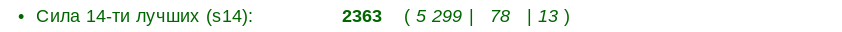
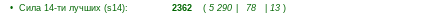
[342,6,382,26] 2363 -> [172,3,192,13] 2362
[404,6,462,26] (5 299 -> [203,3,232,13] (5 290

